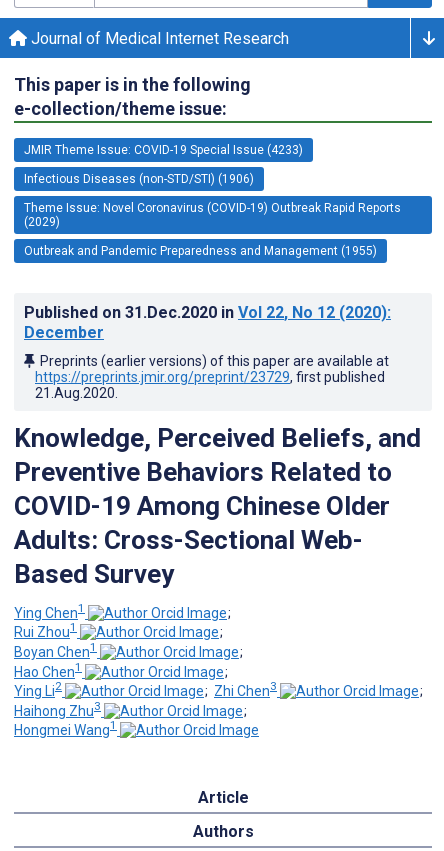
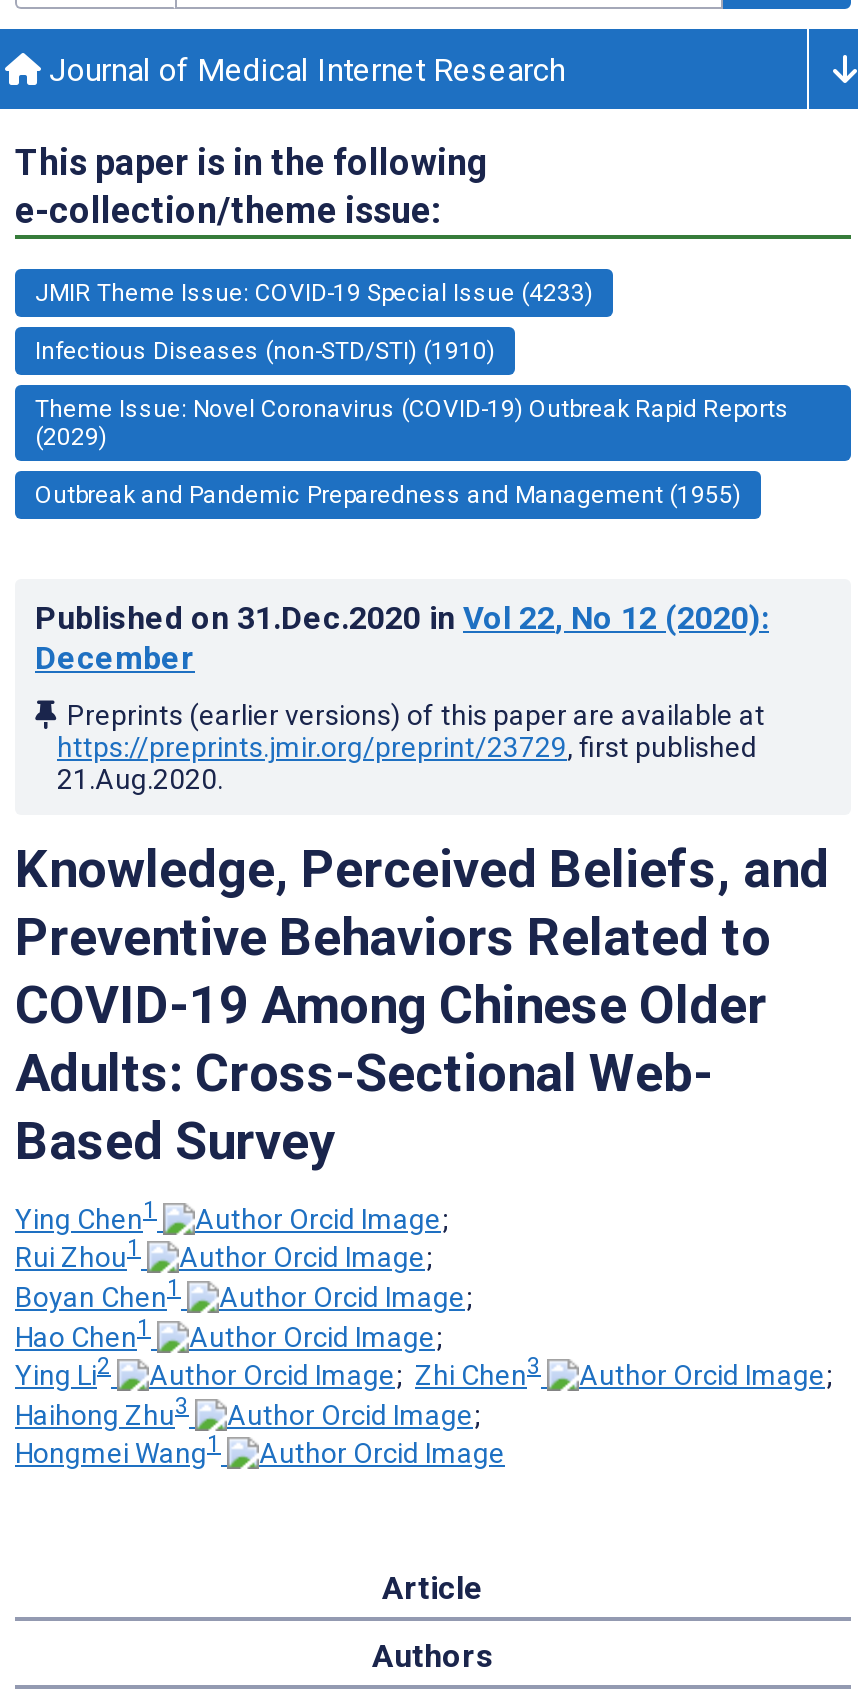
[24,172,254,186] Infectious Diseases (non-STD/STI) (1906) -> [35,337,495,365] Infectious Diseases (non-STD/STI) (1910)

